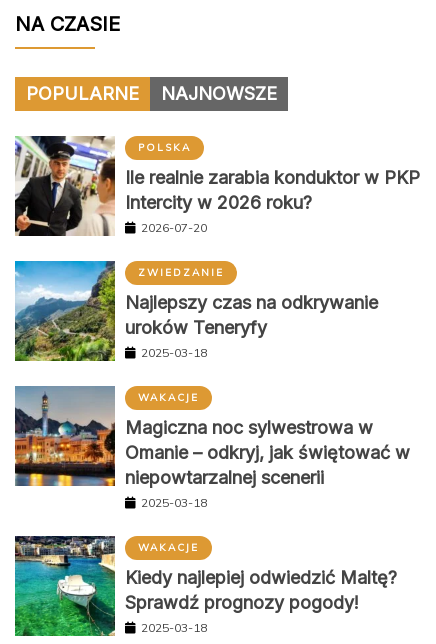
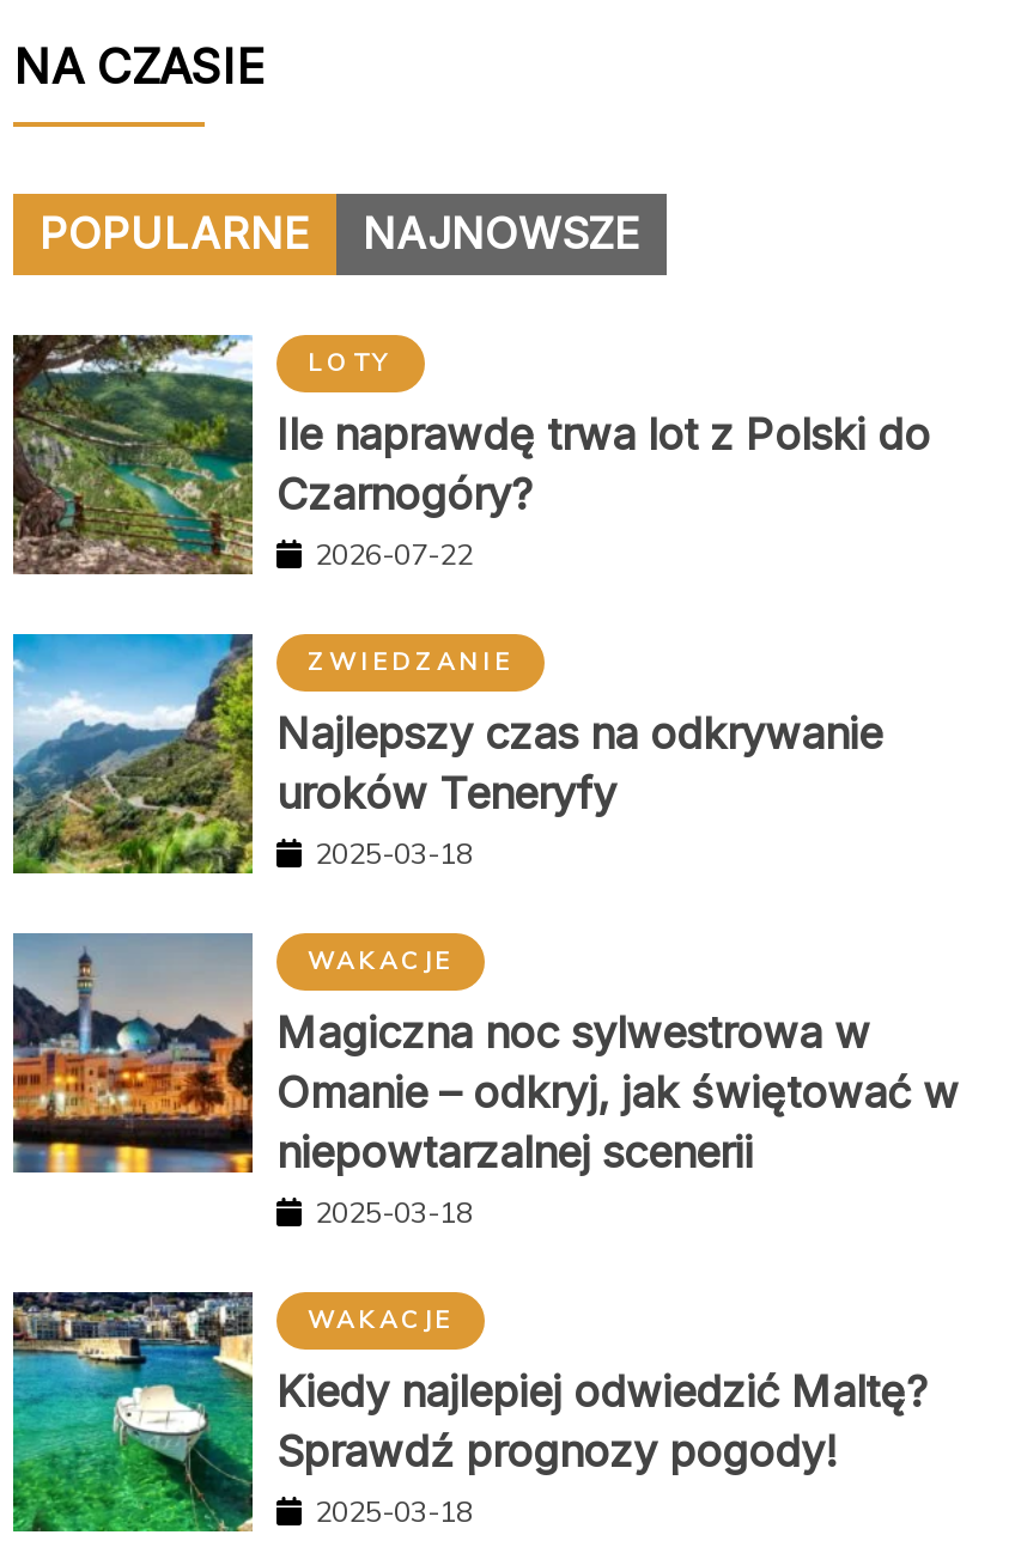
[15,135,420,237] [image] | Ile realnie zarabia konduktor w PKP | Intercity w 2026 roku? | 2026-07-20 -> [11,333,930,577] [image] | Ile naprawdę trwa lot z Polski do | Czarnogóry? | 2026-07-22
[138,141,191,154] POLSKA -> [308,347,394,378] LOTY

